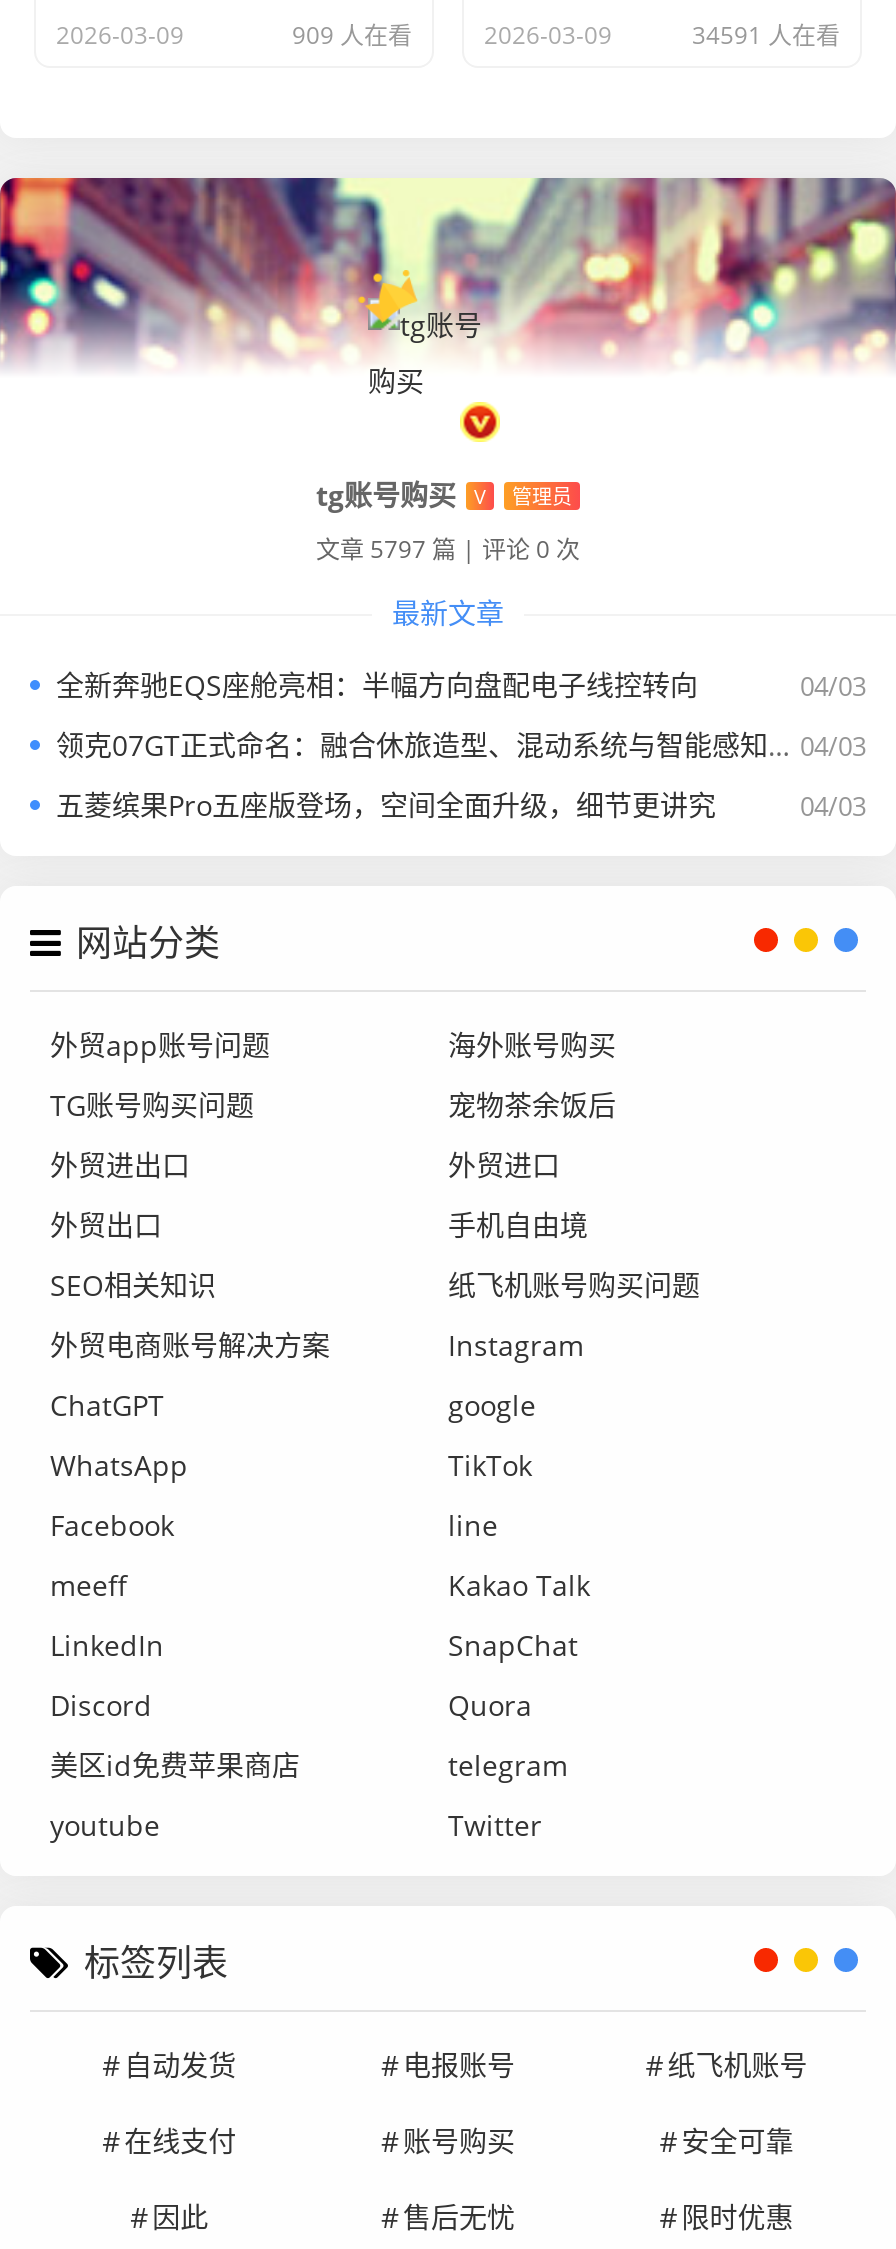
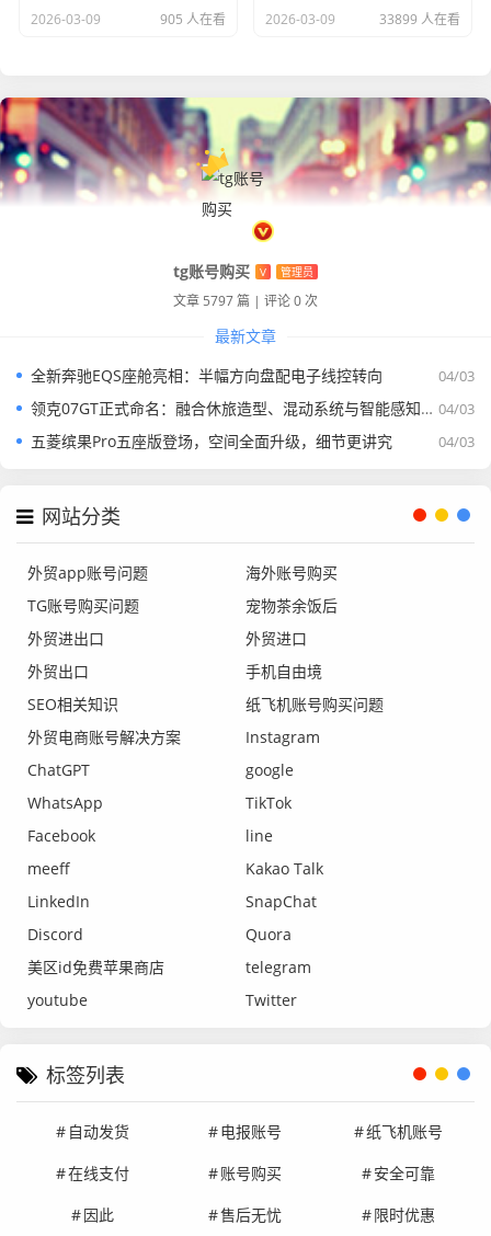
[292,17,412,51] 909 人在看 -> [160,10,226,28] 905 人在看
[692,17,840,51] 34591 人在看 -> [379,10,460,28] 33899 人在看

